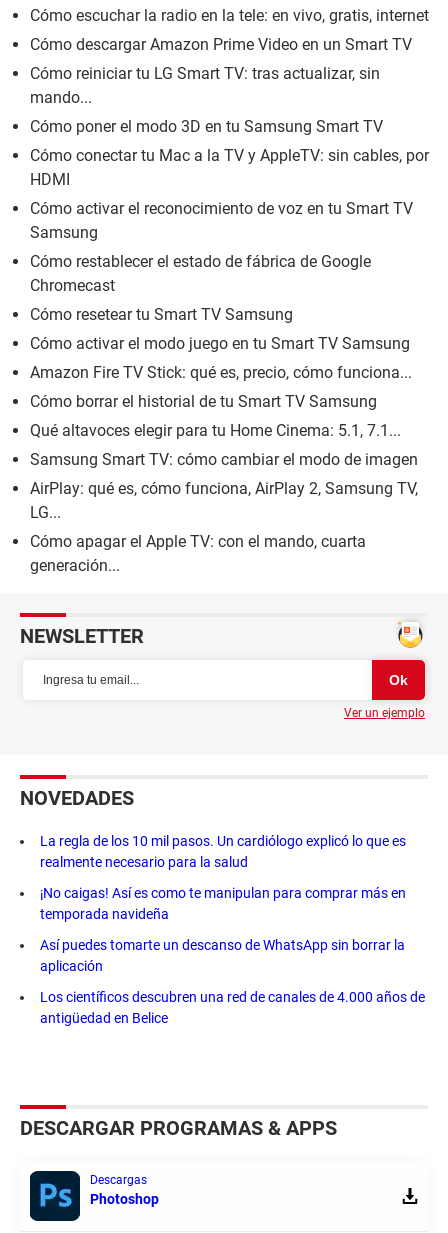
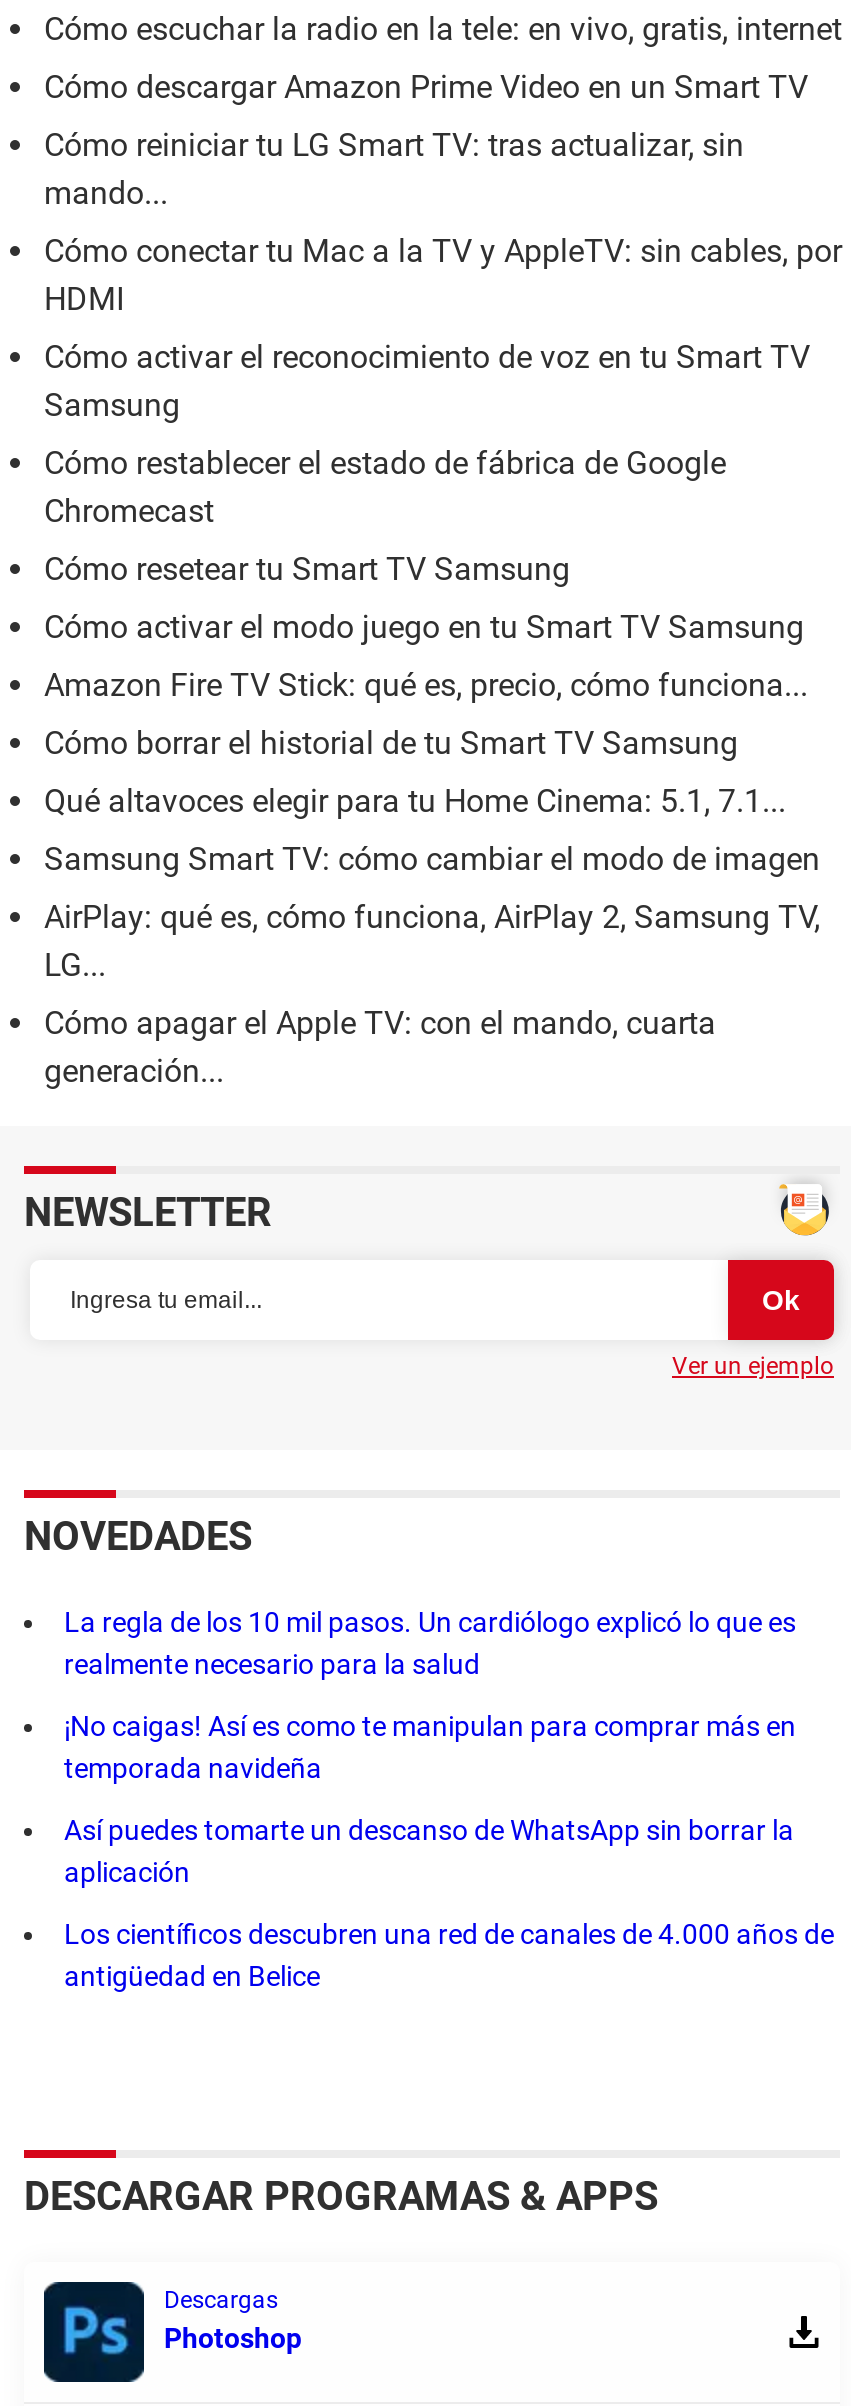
[30,117,383,136] Cómo poner el modo 3D en tu Samsung Smart TV -> none

